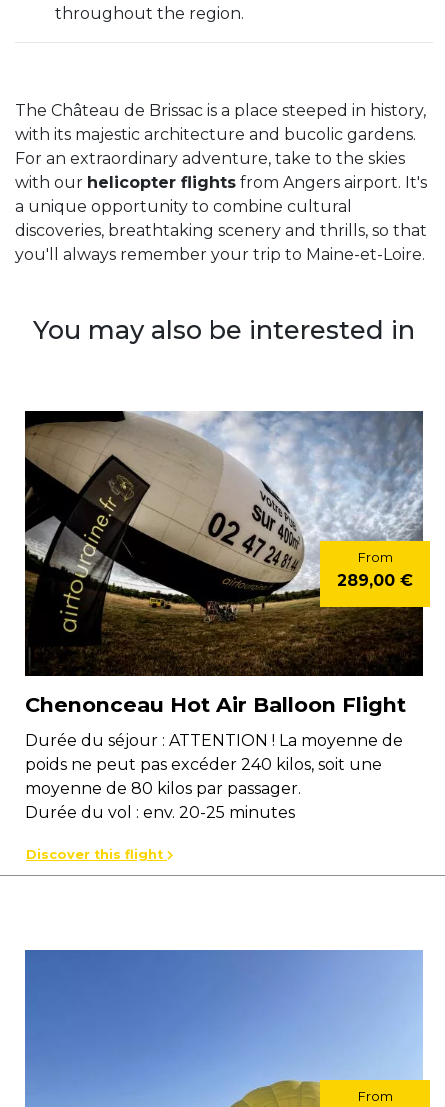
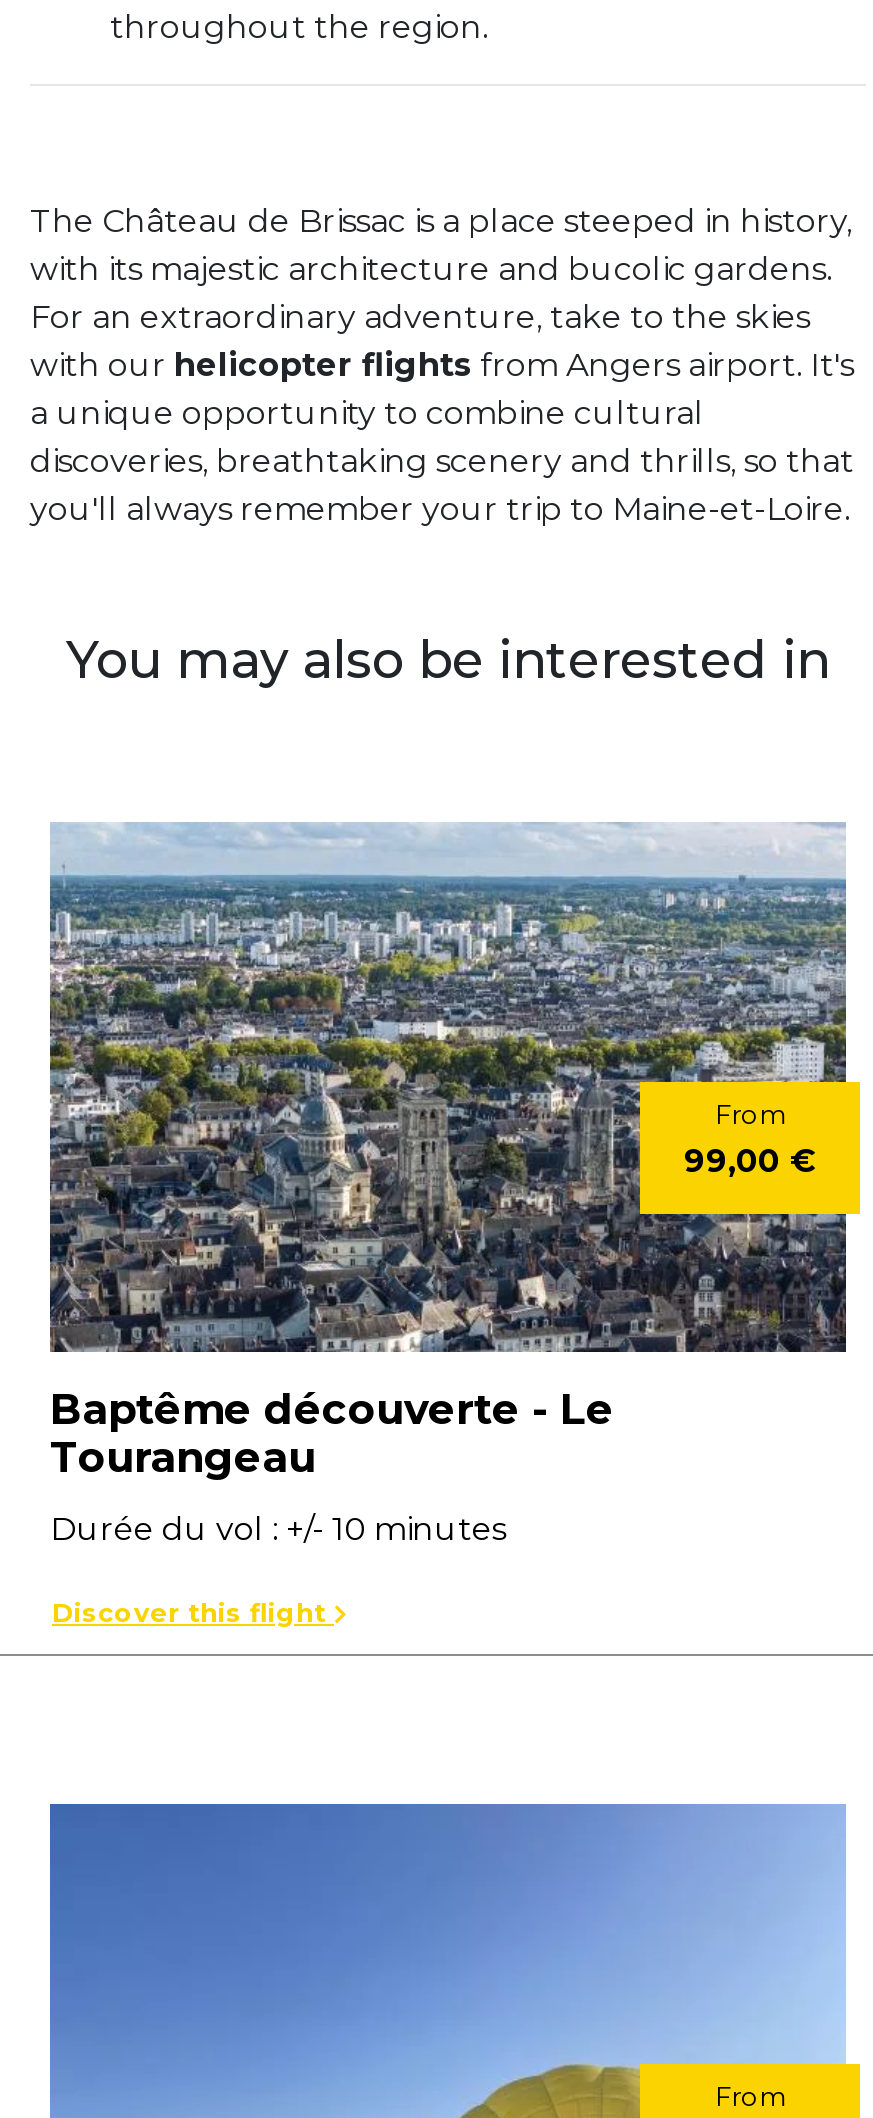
[24,410,424,677] [image] | 289,00 € -> [48,822,848,1346] [image] | 99,00 €
[25,692,406,717] Chenonceau Hot Air Balloon Flight -> [50,1384,614,1482] Baptême découverte - Le | Tourangeau
[25,731,403,822] Durée du séjour : ATTENTION ! La moyenne de | poids ne peut pas excéder 240 kilos, soit une | moyenne de 80 kilos par passager. | Durée du vol : env. 20-25 minutes -> [50,1511,506,1549] Durée du vol : +/- 10 minutes

